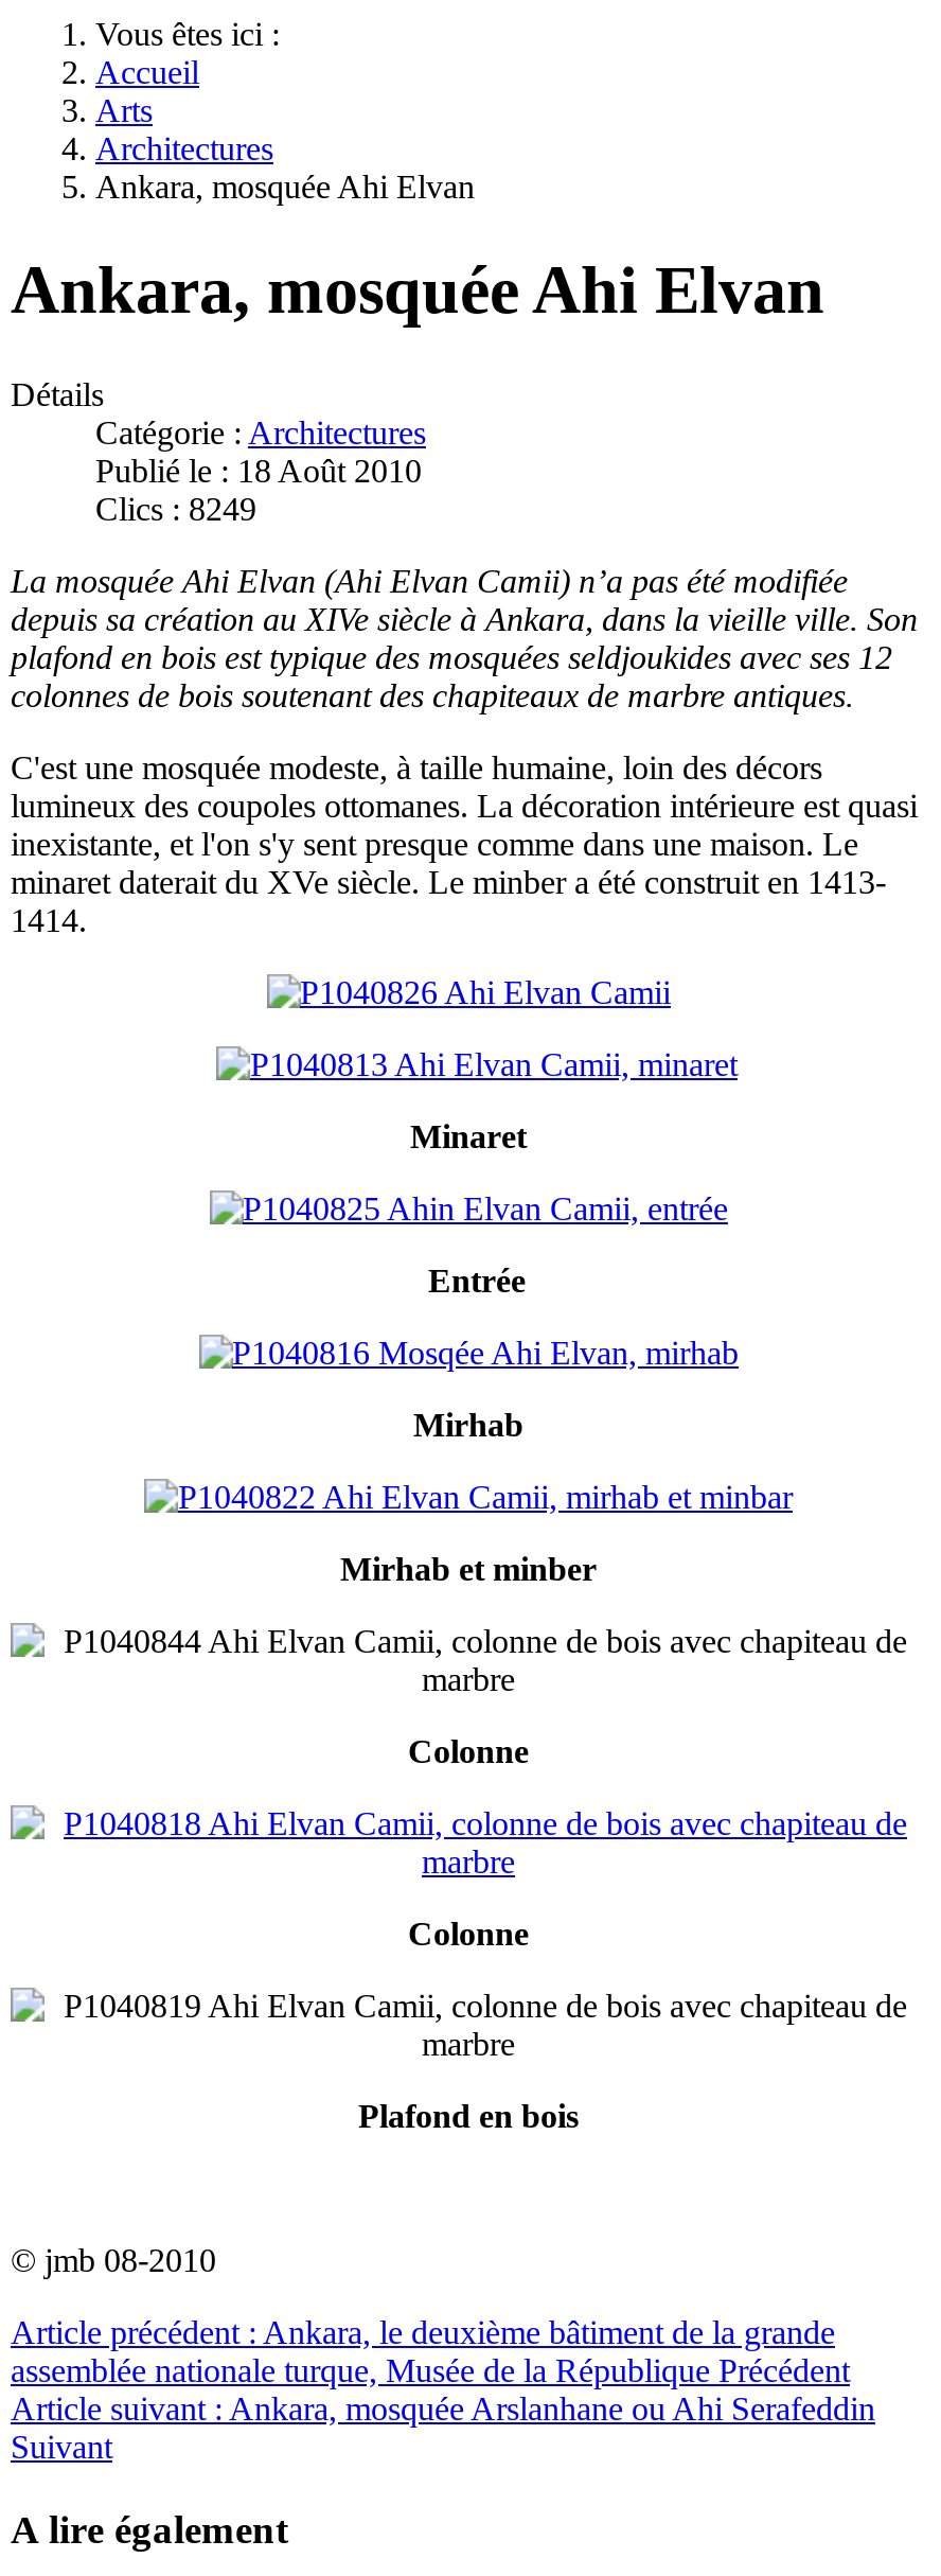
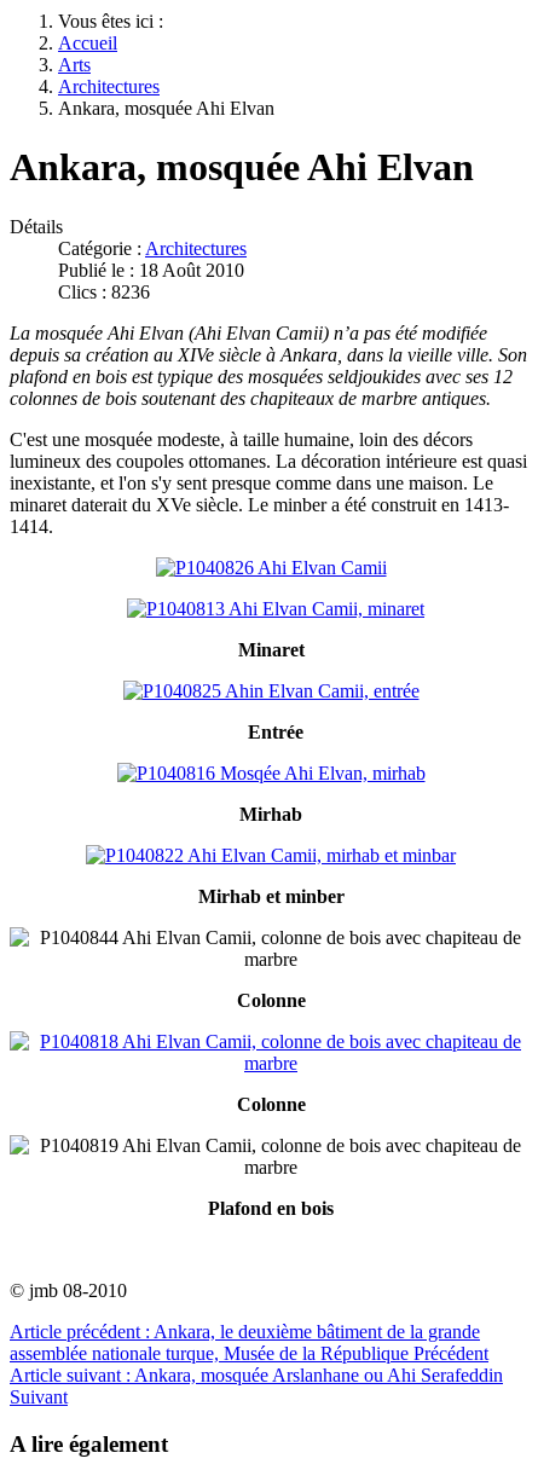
[95,491,256,527] Clics : 8249 -> [58,282,150,302] Clics : 8236

